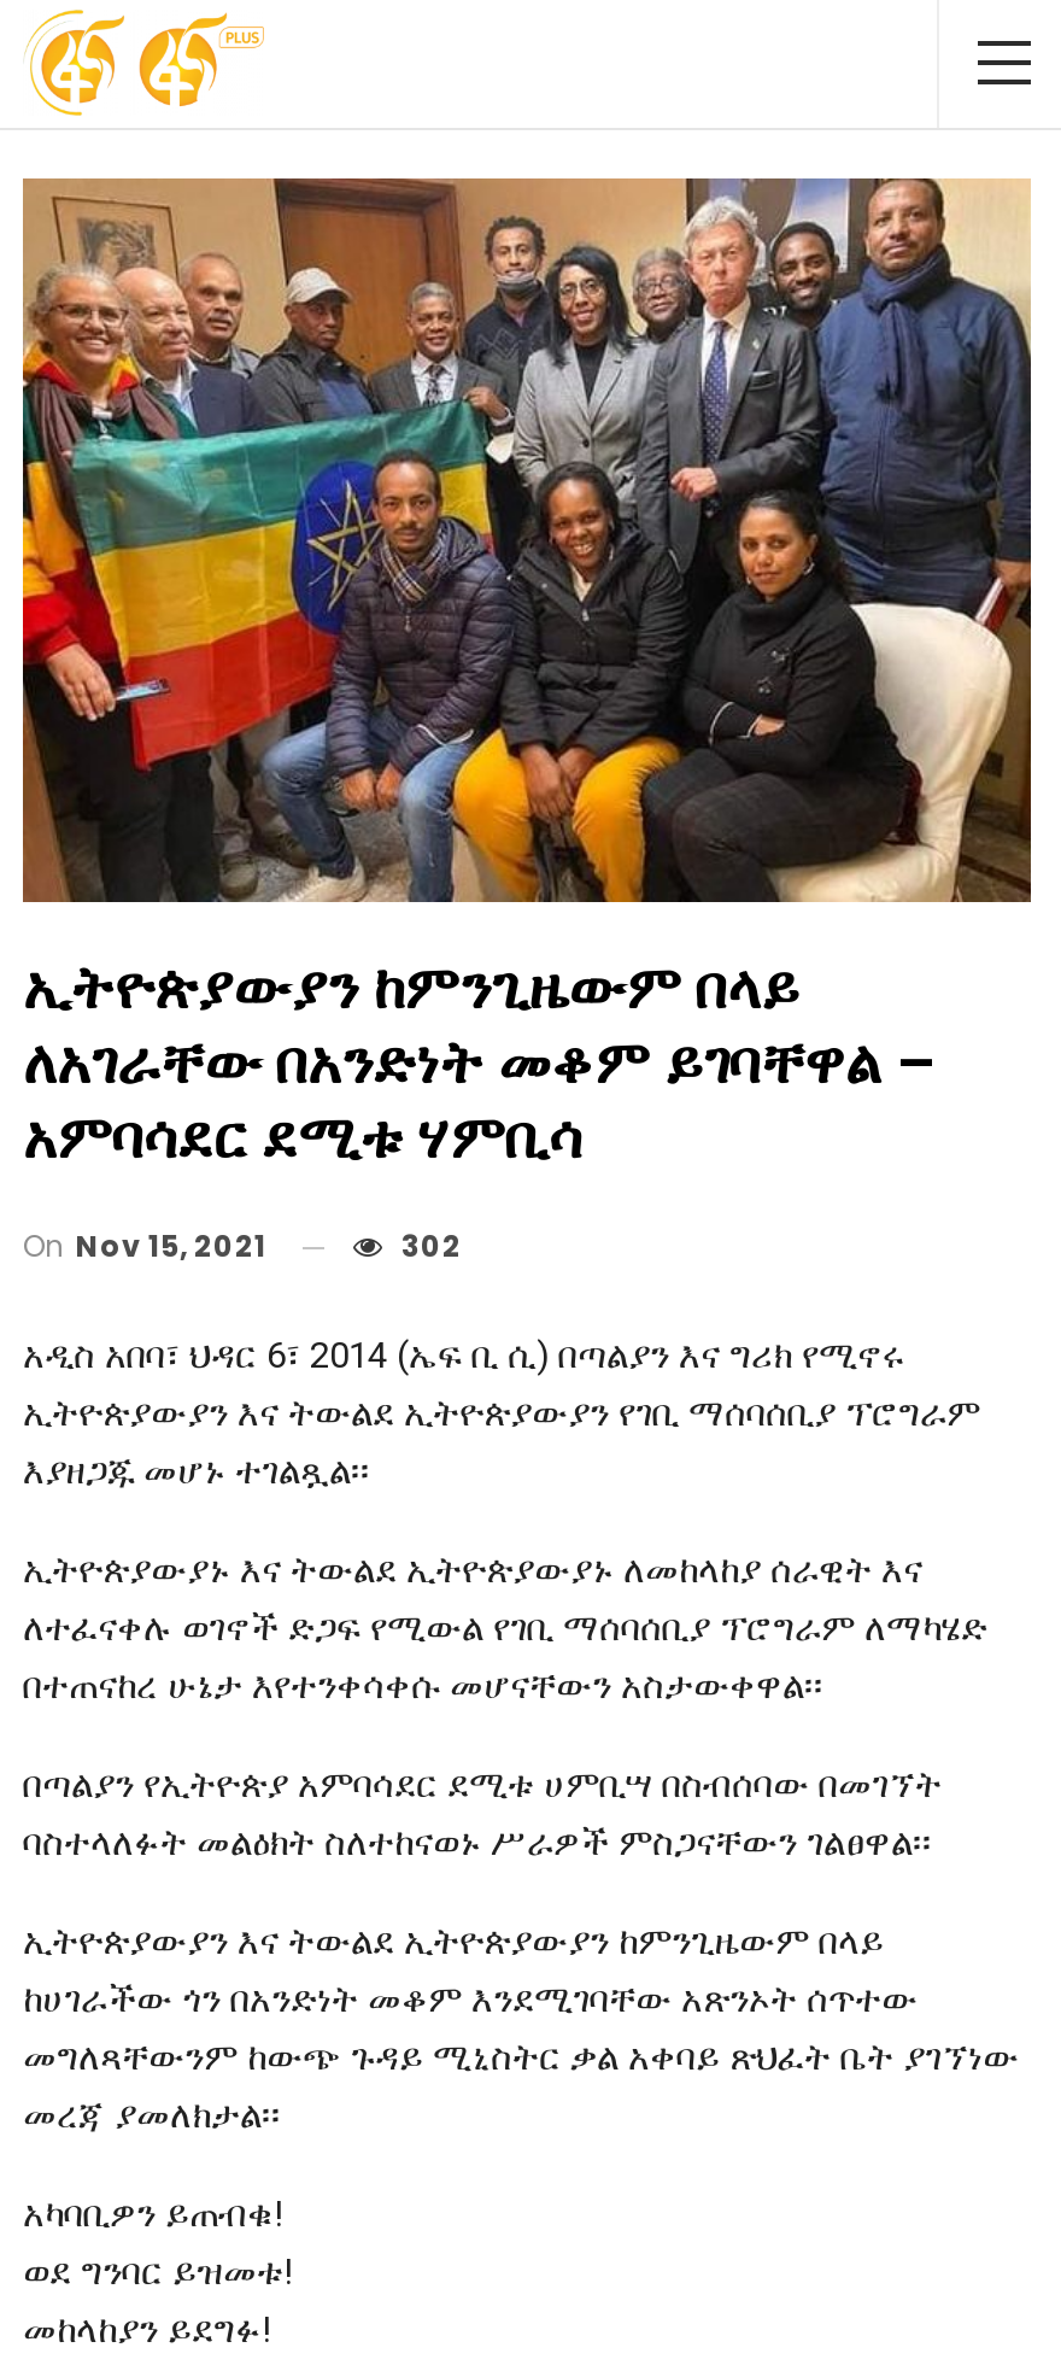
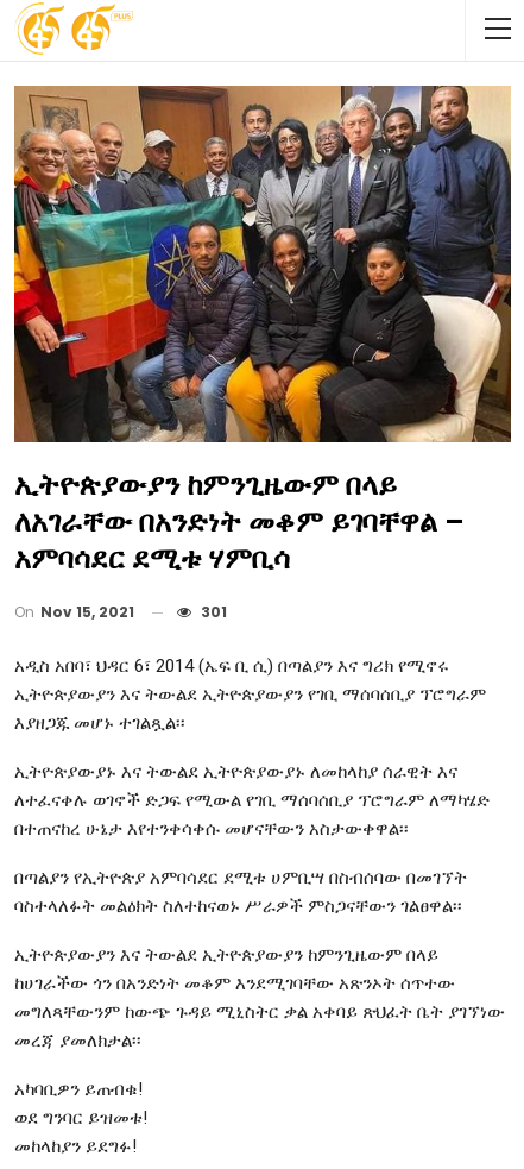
[401,1224,462,1265] 302 -> [201,601,227,621] 301

